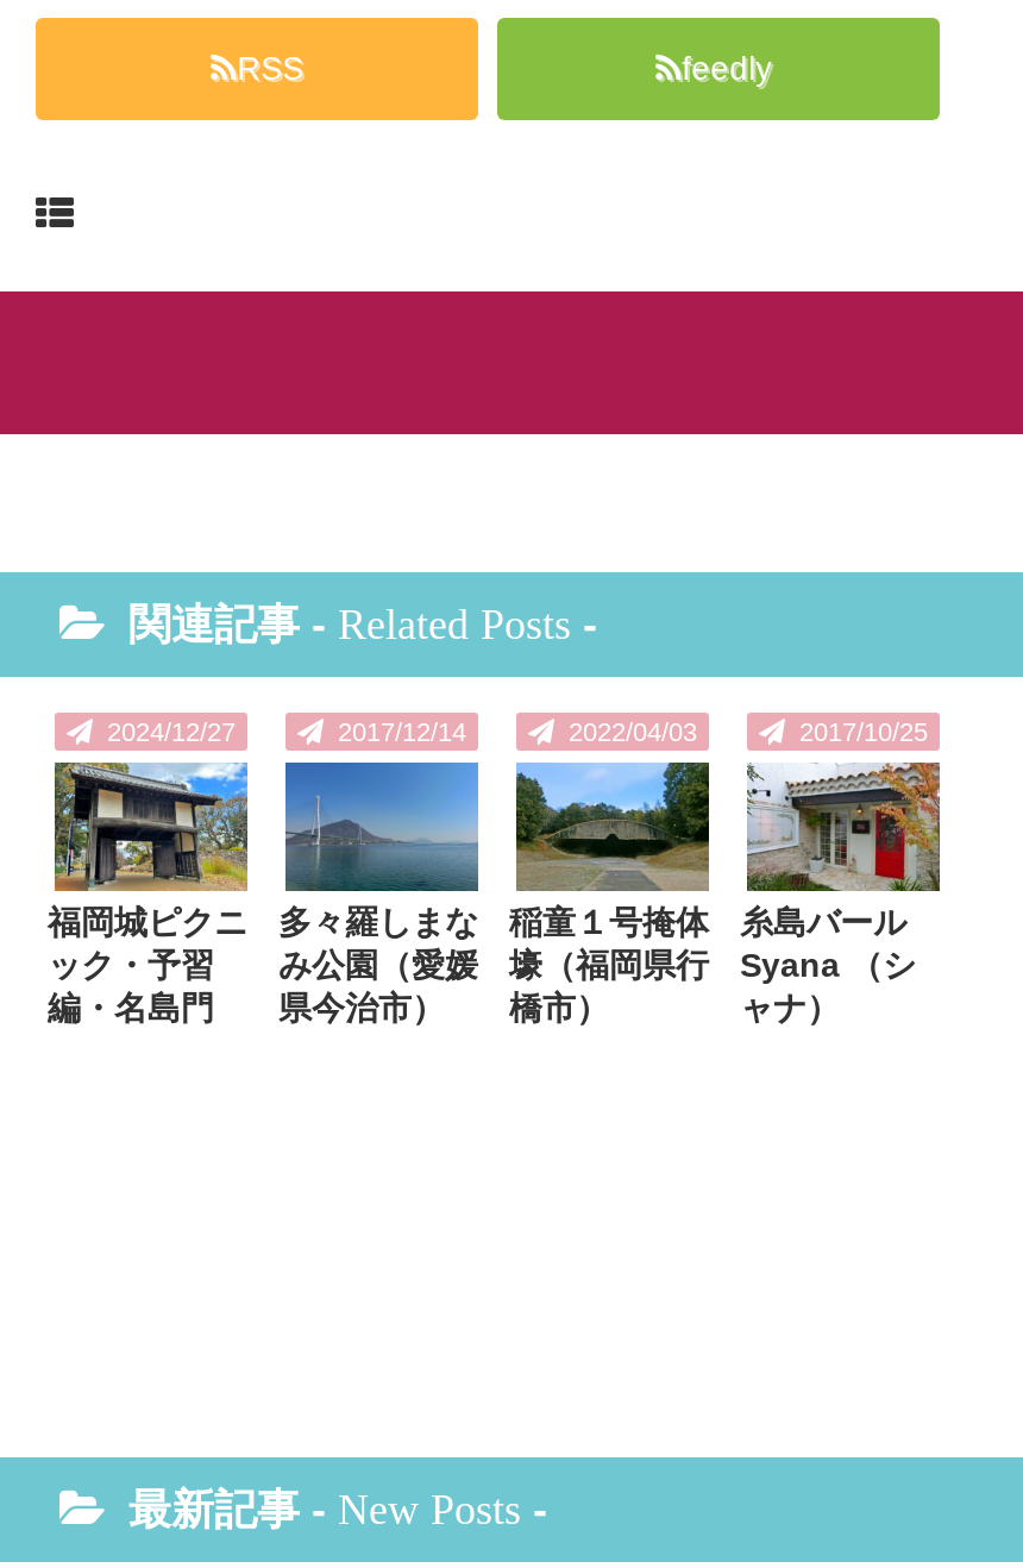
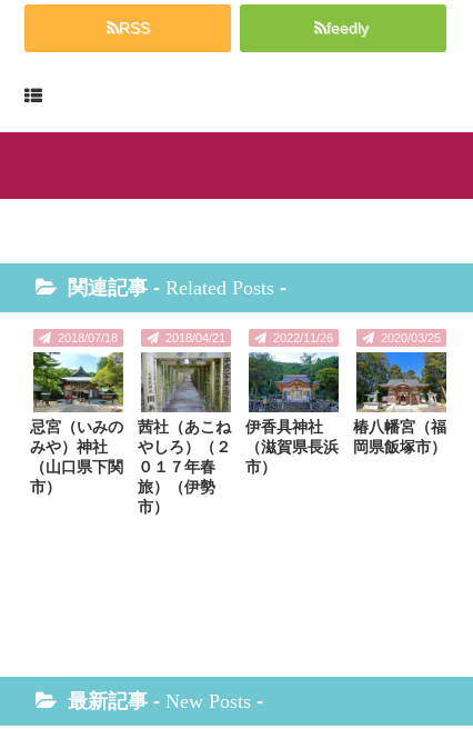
[93,717,236,745] 2024/12/27 -> [51,331,118,344] 2018/07/18
[324,717,466,745] 2017/12/14 -> [159,331,225,344] 2018/04/21
[554,717,697,745] 2022/04/03 -> [266,331,333,344] 2022/11/26
[785,717,928,745] 2017/10/25 -> [374,331,441,344] 2020/03/25
[48,763,250,1026] [image] | 福岡城ピクニ | ック・予習 | 編・名島門 -> [30,352,124,495] [image] | 忌宮（いみの | みや）神社 | （山口県下関 | 市）
[278,763,481,1026] [image] | 多々羅しまな | み公園（愛媛 | 県今治市） -> [138,352,232,515] [image] | 茜社（あこね | やしろ）（２ | ０１７年春 | 旅）（伊勢 | 市）
[509,763,711,1026] [image] | 稲童１号掩体 | 壕（福岡県行 | 橋市） -> [245,352,340,475] [image] | 伊香具神社 | （滋賀県長浜 | 市）
[740,763,942,1026] [image] | 糸島バール | Syana （シ | ャナ） -> [353,352,447,455] [image] | 椿八幡宮（福 | 岡県飯塚市）

